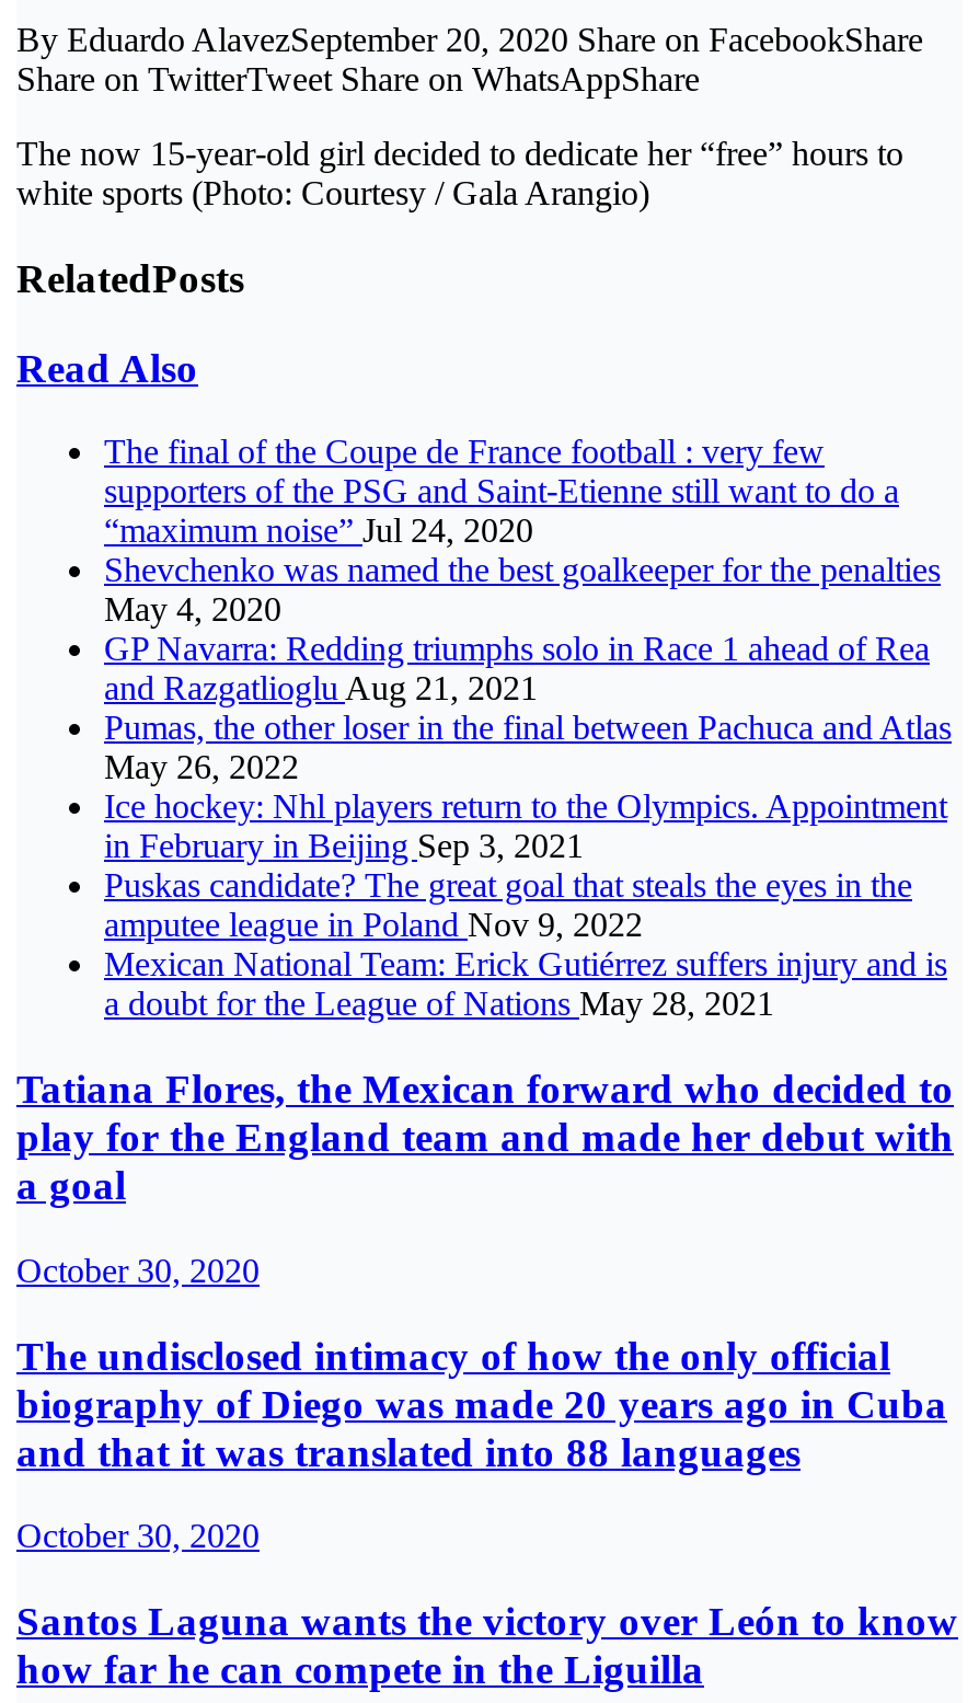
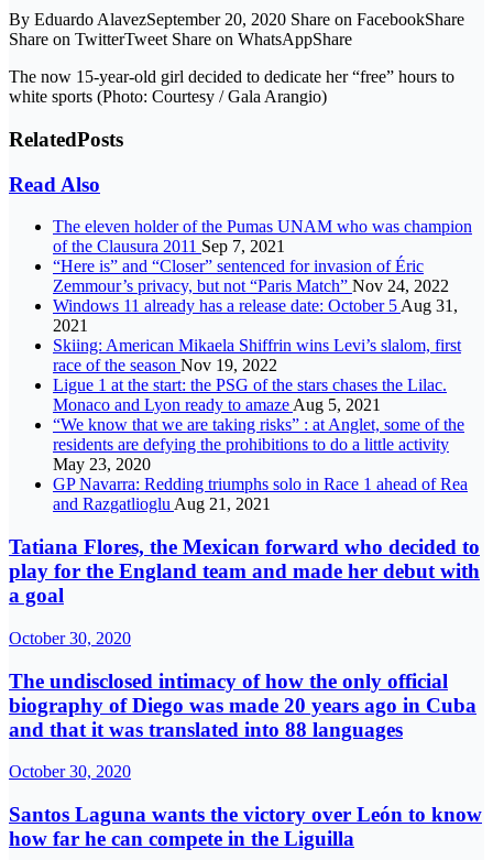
[104,433,941,628] The final of the Coupe de France football : very few | supporters of the PSG and Saint-Etienne still want to do a | “maximum noise” Jul 24, 2020 | Shevchenko was named the best goalkeeper for the penalties | May 4, 2020 -> [53,217,472,474] The eleven holder of the Pumas UNAM who was champion | of the Clausura 2011 Sep 7, 2021 | “Here is” and “Closer” sentenced for invasion of Éric | Zemmour’s privacy, but not “Paris Match” Nov 24, 2022 | Windows 11 already has a release date: October 5 Aug 31, | 2021 | Skiing: American Mikaela Shiffrin wins Levi’s slalom, first | race of the season Nov 19, 2022 | Ligue 1 at the start: the PSG of the stars chases the Lilac. | Monaco and Lyon ready to amaze Aug 5, 2021 | “We know that we are taking risks” : at Anglet, some of the | residents are defying the prohibitions to do a little activity | May 23, 2020
moved [104,631,930,707] -> [53,475,468,514]: GP Navarra: Redding triumphs solo in Race 1 ahead of Rea | and Razgatlioglu Aug 21, 2021
[104,709,952,1023] Pumas, the other loser in the final between Pachuca and Atlas | May 26, 2022 | Ice hockey: Nhl players return to the Olympics. Appointment | in February in Beijing Sep 3, 2021 | Puskas candidate? The great goal that steals the eyes in the | amputee league in Poland Nov 9, 2022 | Mexican National Team: Erick Gutiérrez suffers injury and is | a doubt for the League of Nations May 28, 2021 -> none

